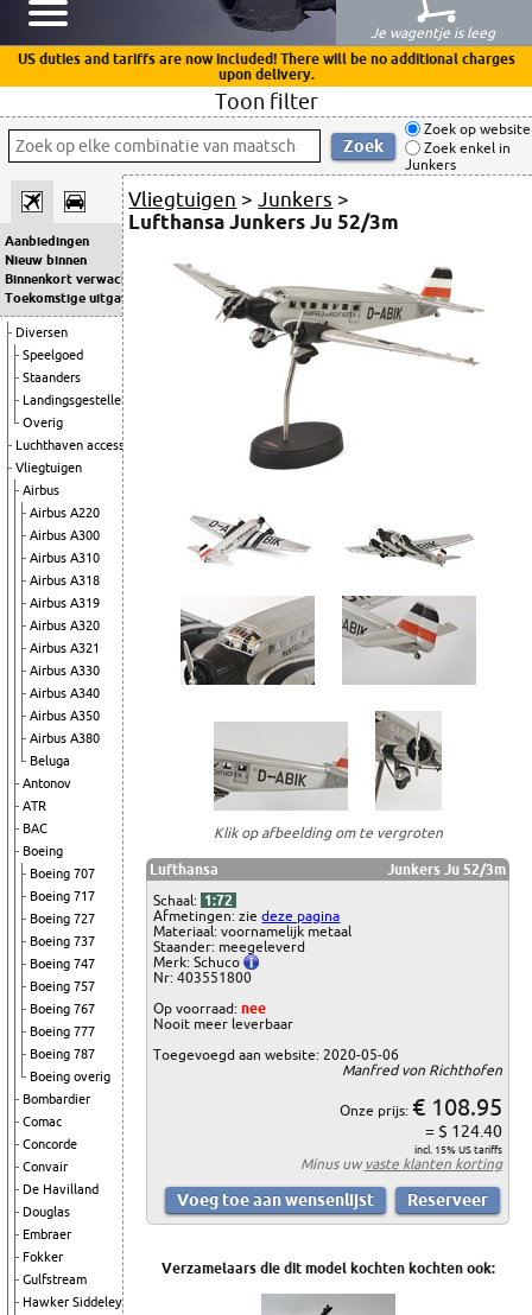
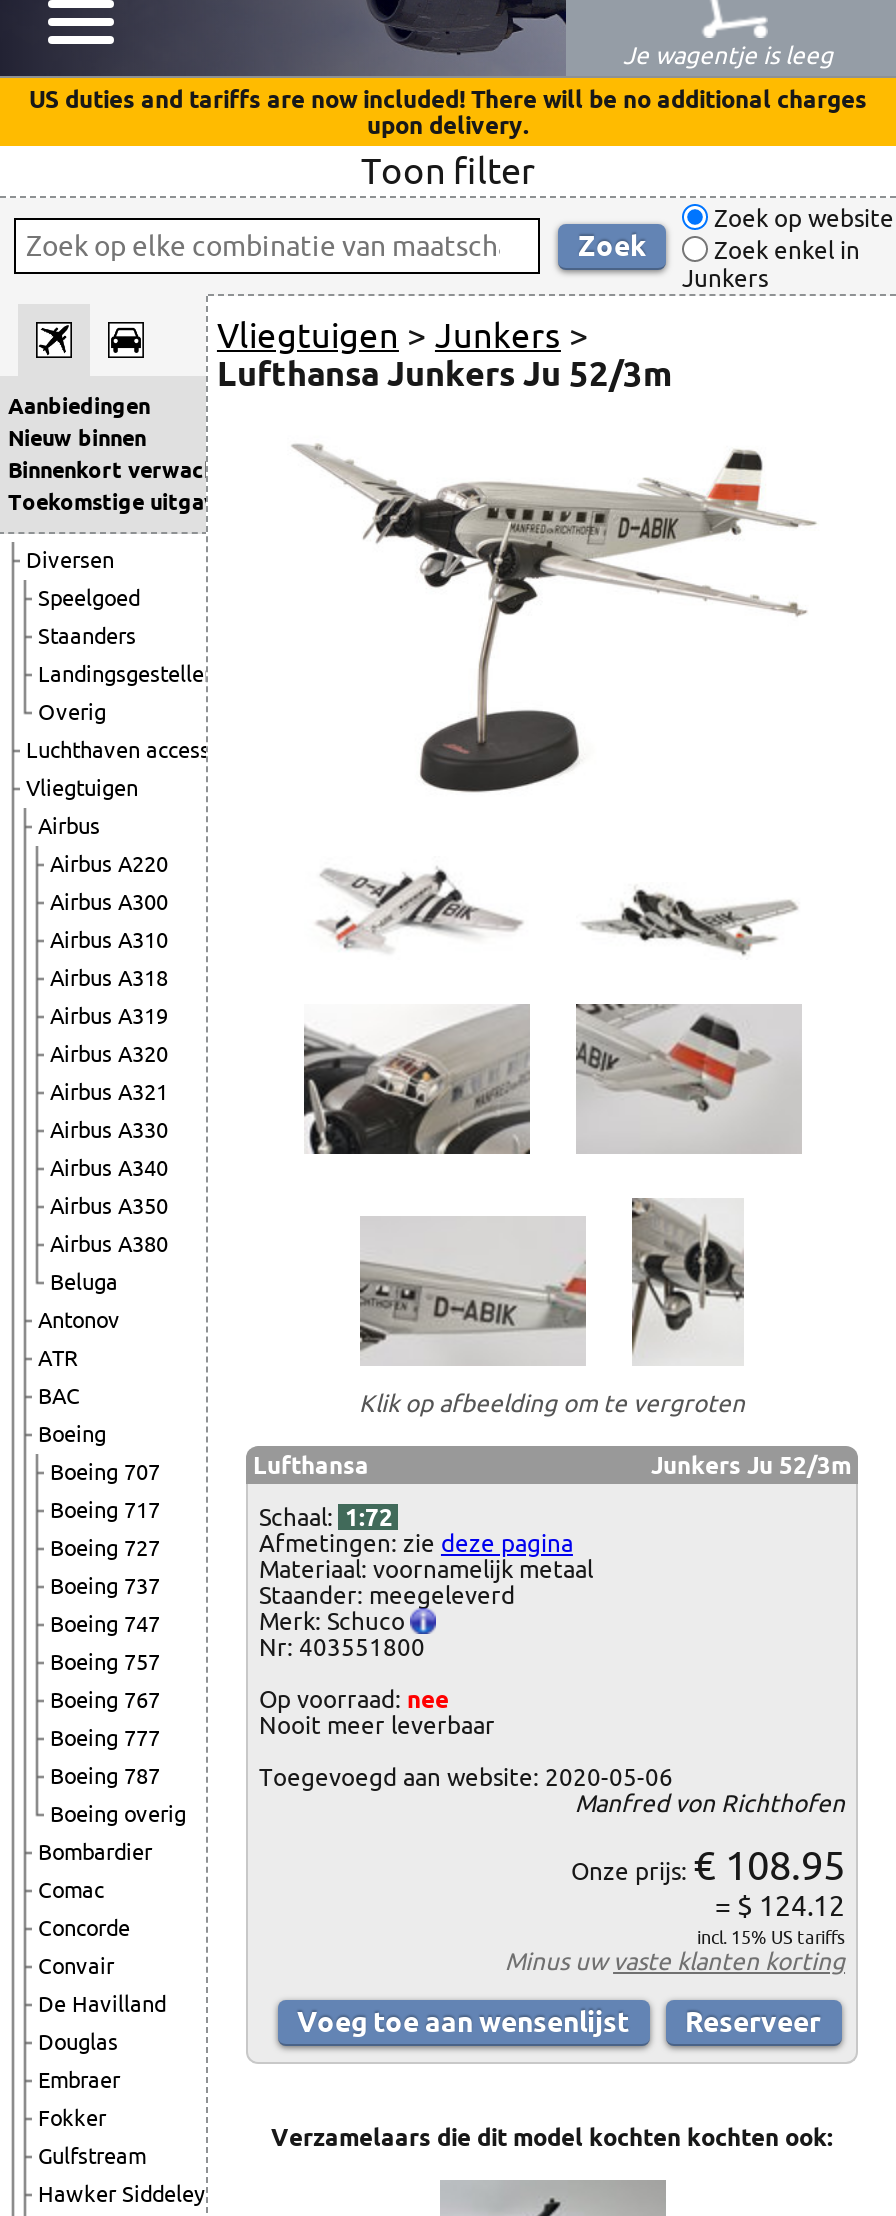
[425,1122,502,1141] = $ 124.40 -> [715,1890,845,1922] = $ 124.12

